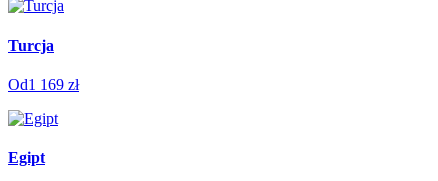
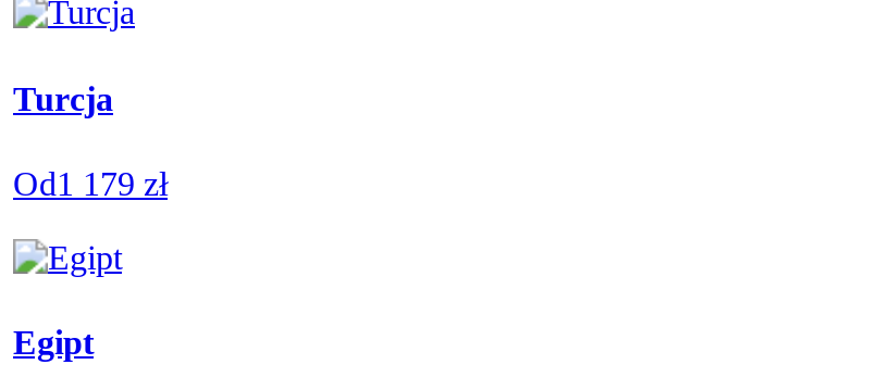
[8,76,79,93] Od1 169 zł -> [13,165,168,202] Od1 179 zł

